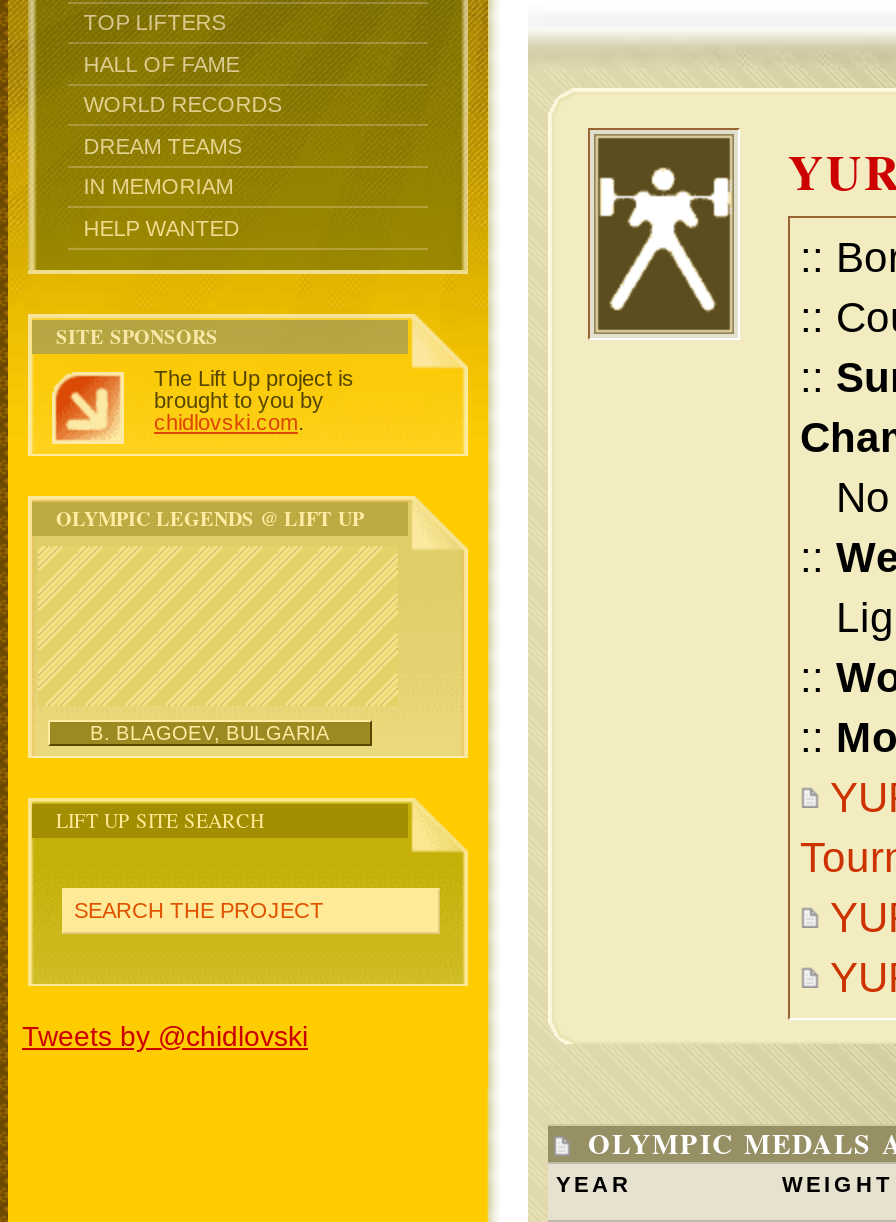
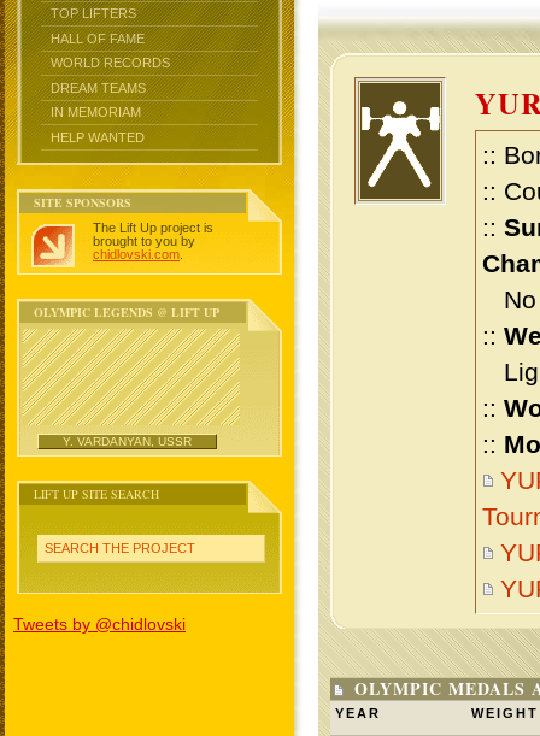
[90,721,330,743] B. BLAGOEV, BULGARIA -> [62,434,191,448] Y. VARDANYAN, USSR

